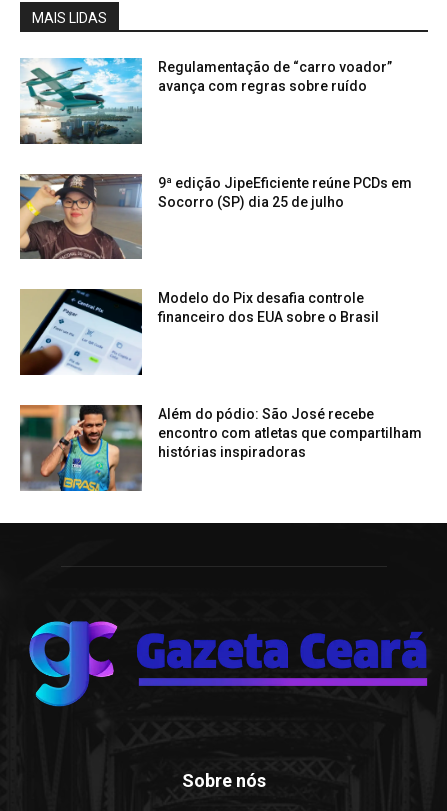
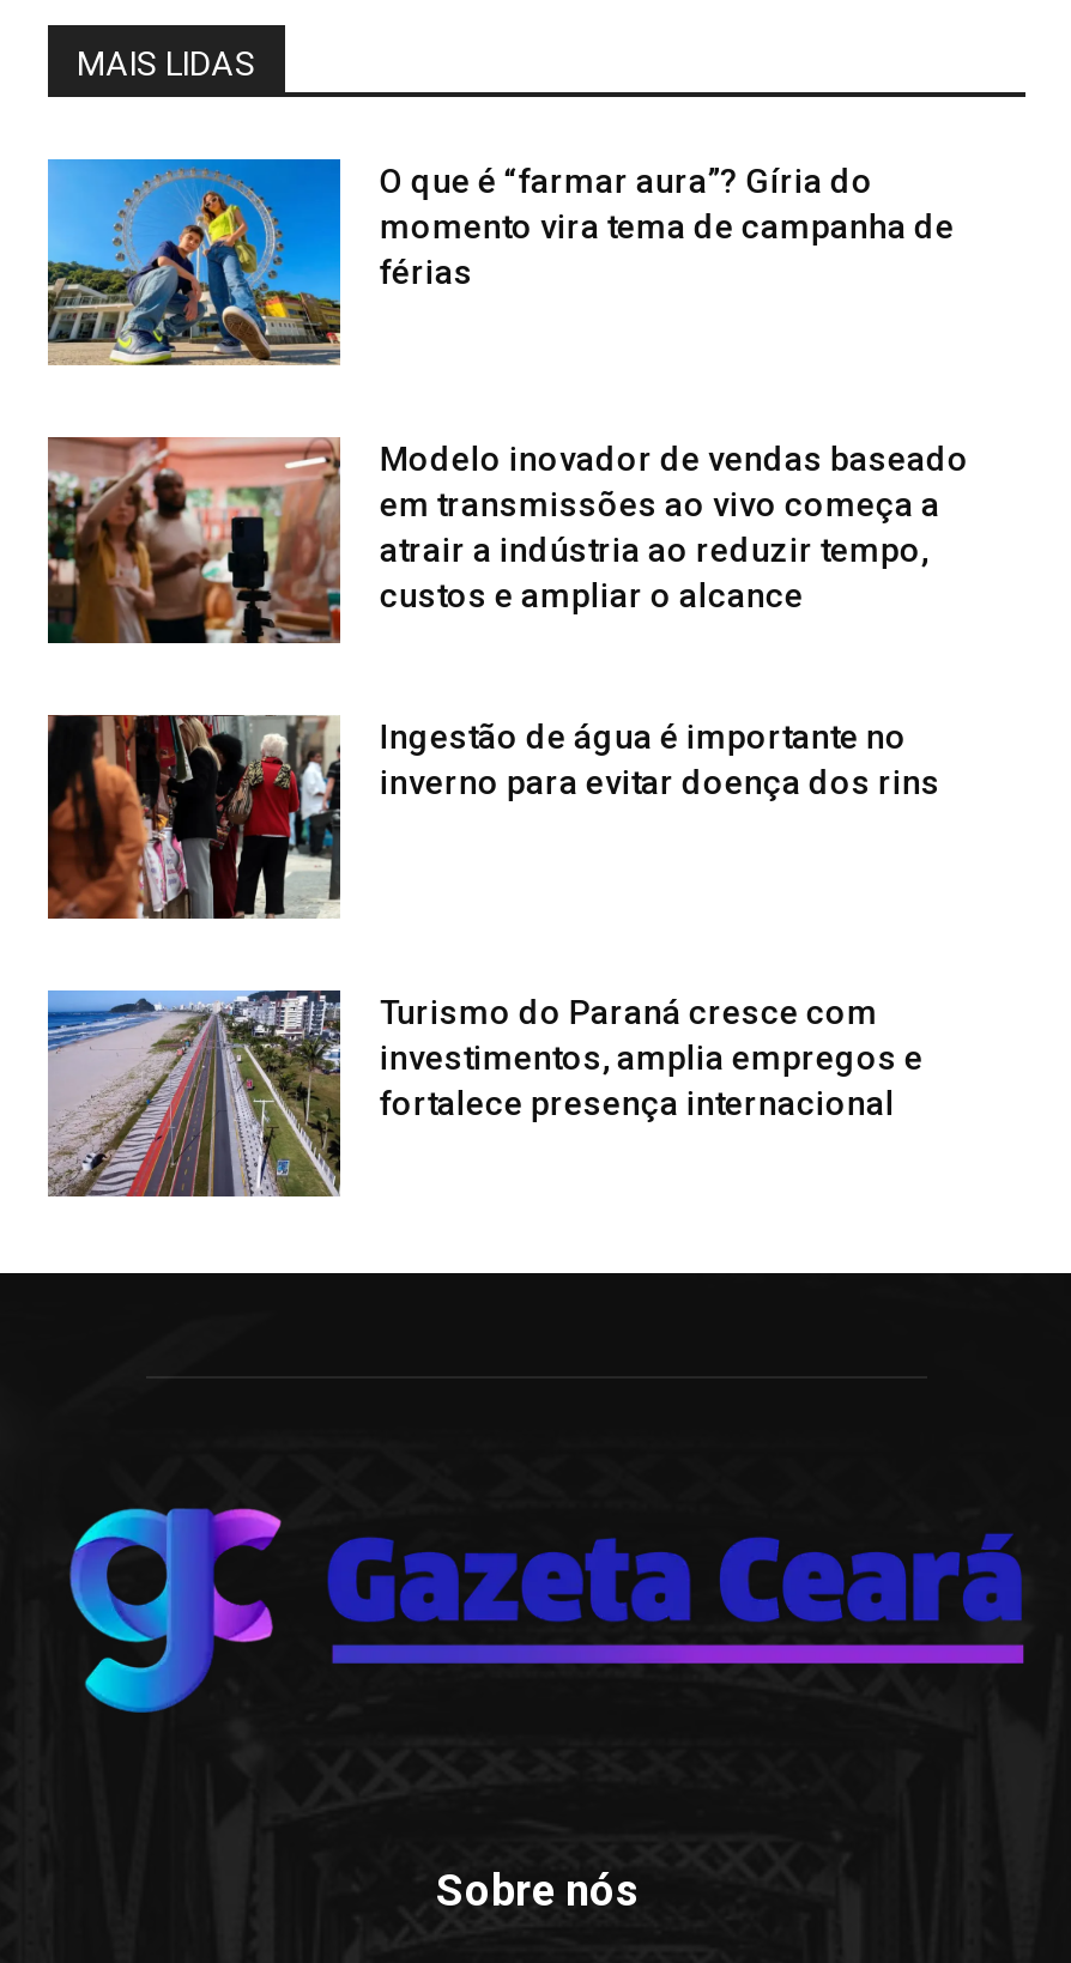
[20,57,392,145] [image] | Regulamentação de “carro voador” | avança com regras sobre ruído -> [46,157,955,365] [image] | O que é “farmar aura”? Gíria do | momento vira tema de campanha de | férias
[19,173,412,260] [image] | 9ª edição JipeEficiente reúne PCDs em | Socorro (SP) dia 25 de julho -> [46,437,969,646] [image] | Modelo inovador de vendas baseado | em transmissões ao vivo começa a | atrair a indústria ao reduzir tempo, | custos e ampliar o alcance
[19,288,379,376] [image] | Modelo do Pix desafia controle | financeiro dos EUA sobre o Brasil -> [46,713,940,921] [image] | Ingestão de água é importante no | inverno para evitar doença dos rins
[19,404,422,492] [image] | Além do pódio: São José recebe | encontro com atletas que compartilham | histórias inspiradoras -> [46,988,923,1199] [image] | Turismo do Paraná cresce com | investimentos, amplia empregos e | fortalece presença internacional

